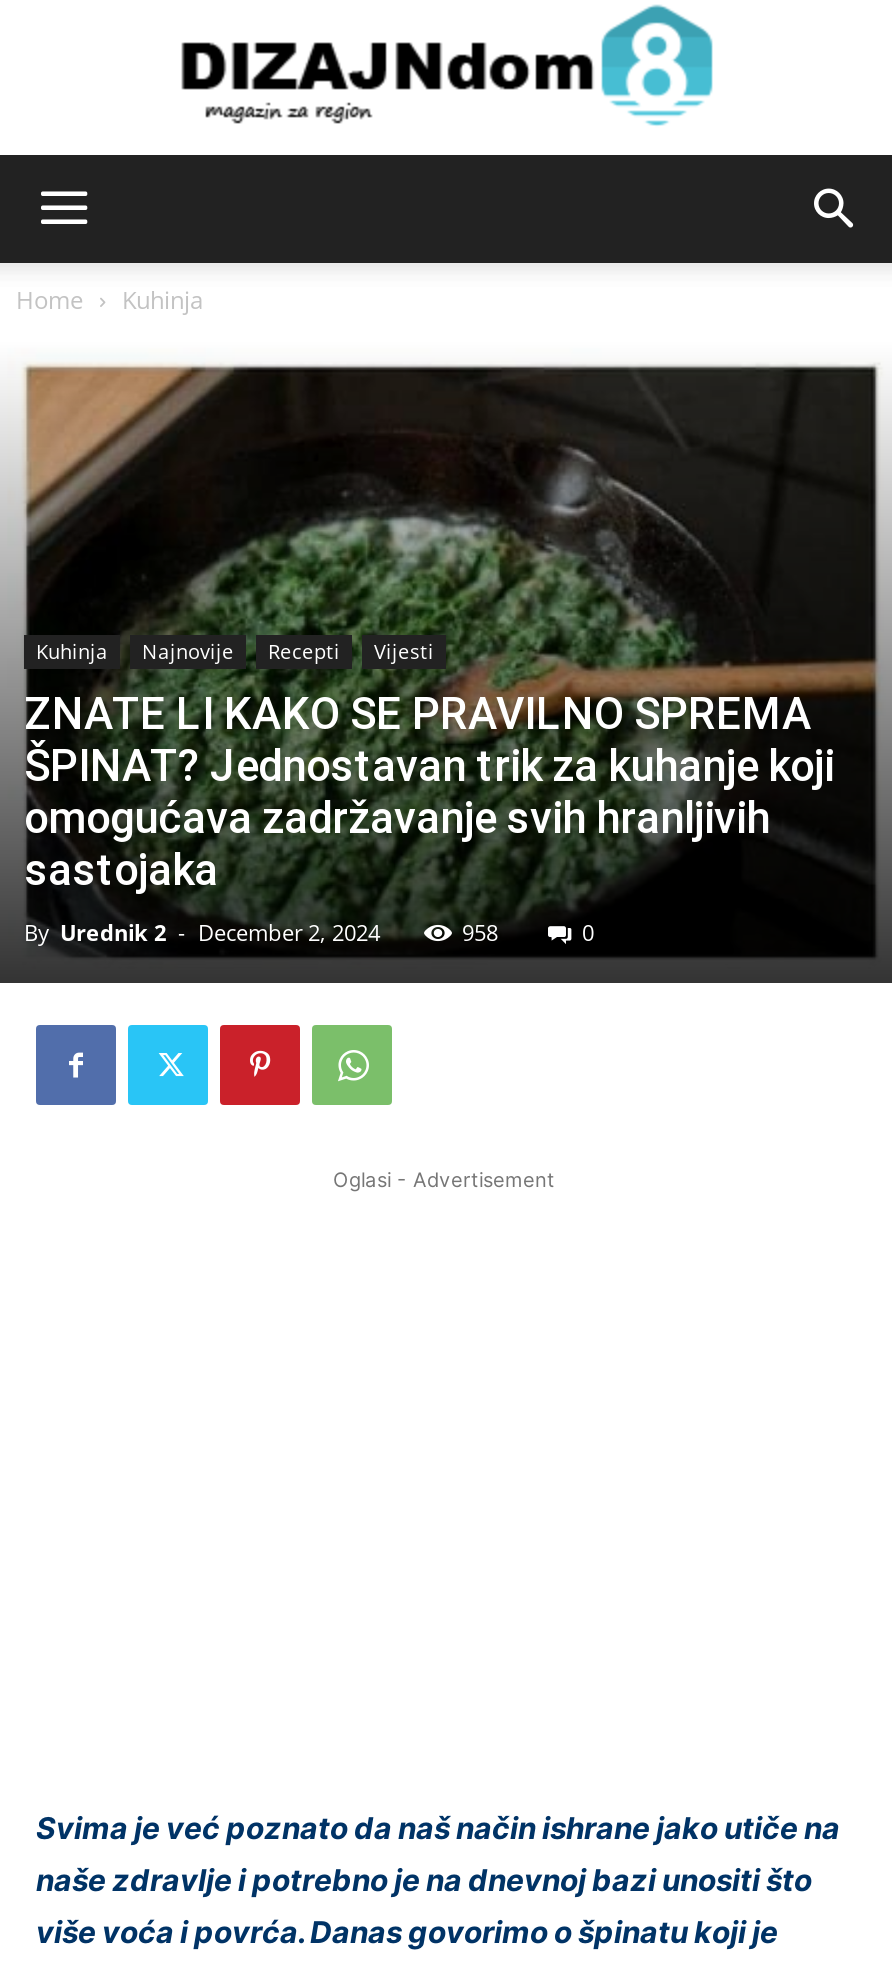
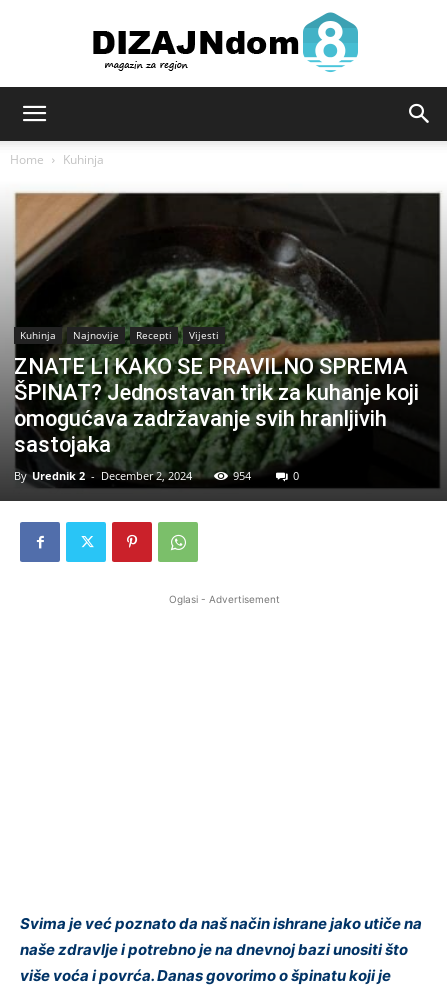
[462,918,498,948] 958 -> [233,468,251,483] 954

